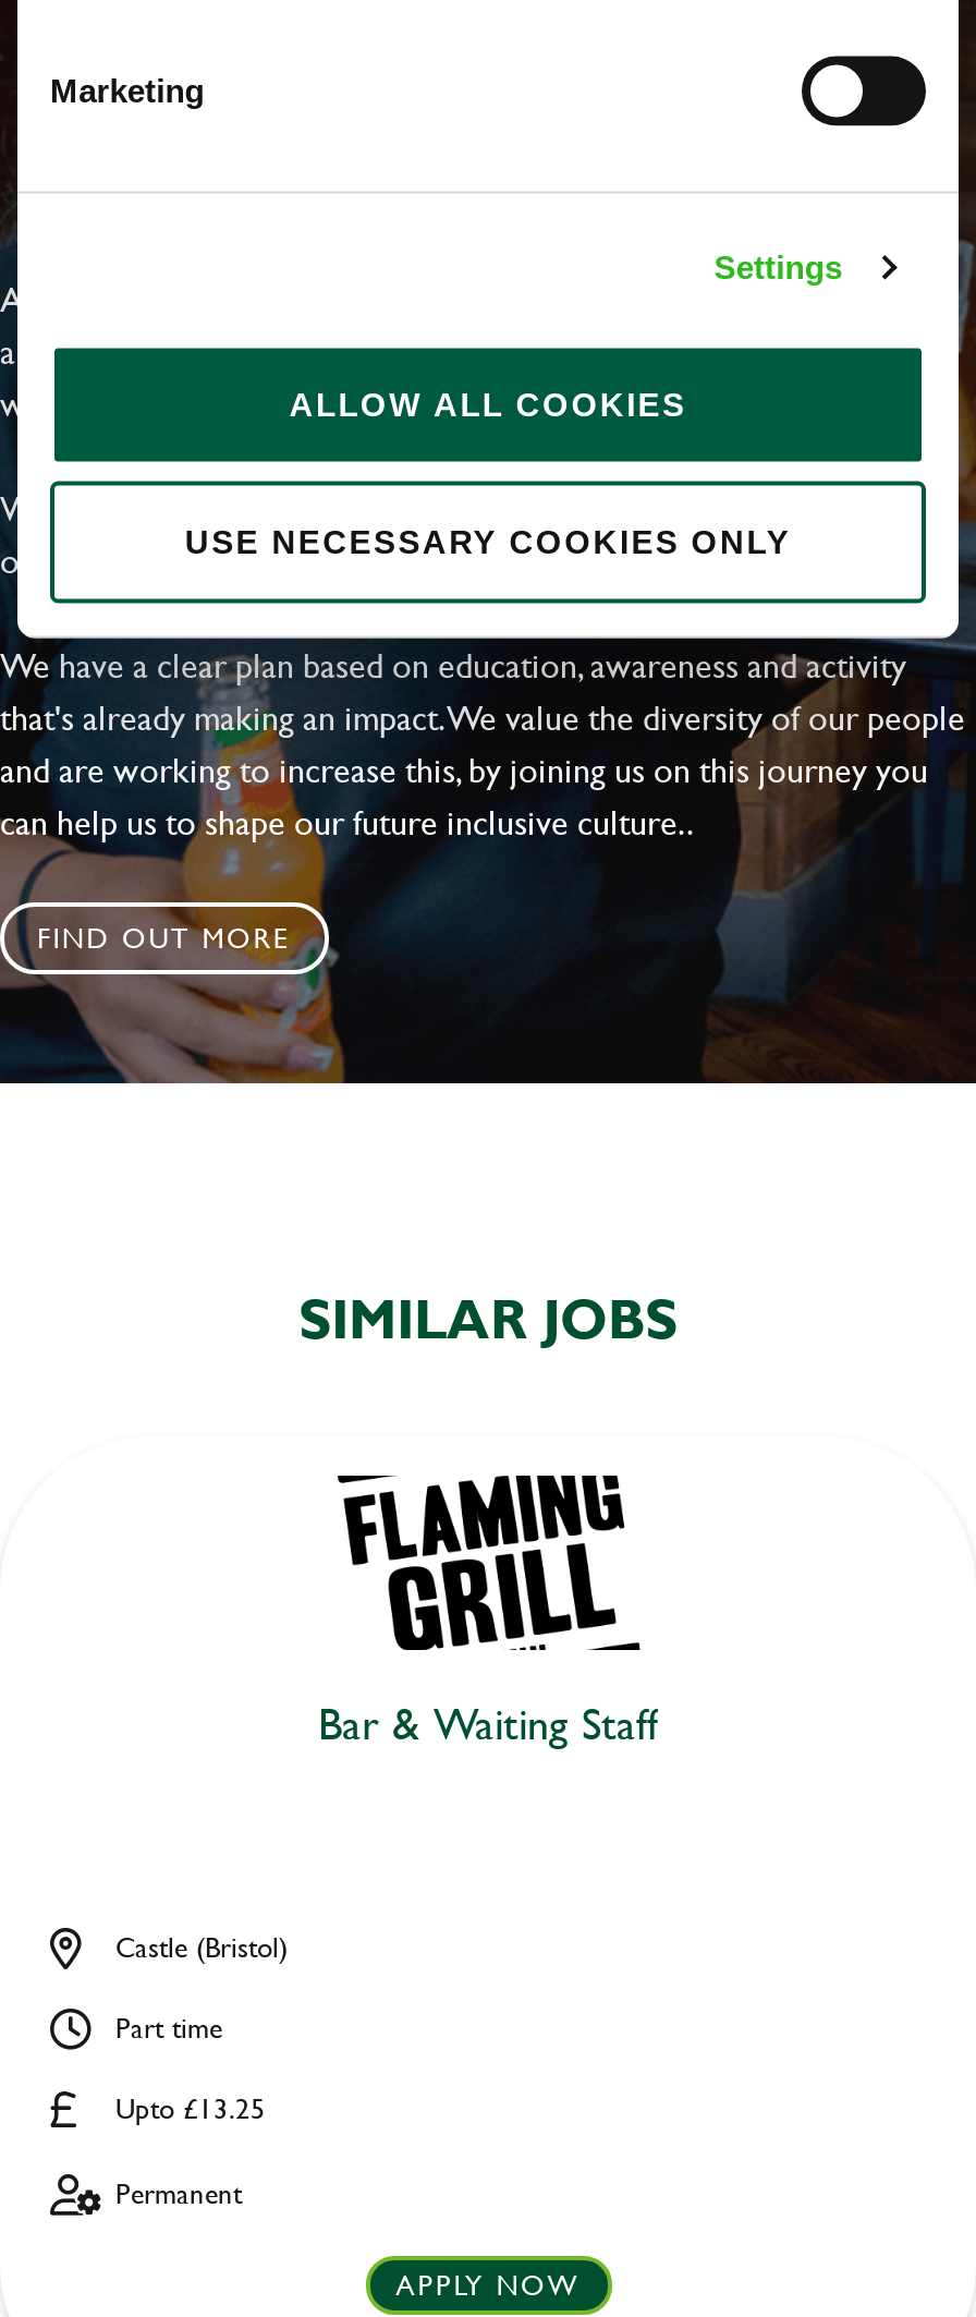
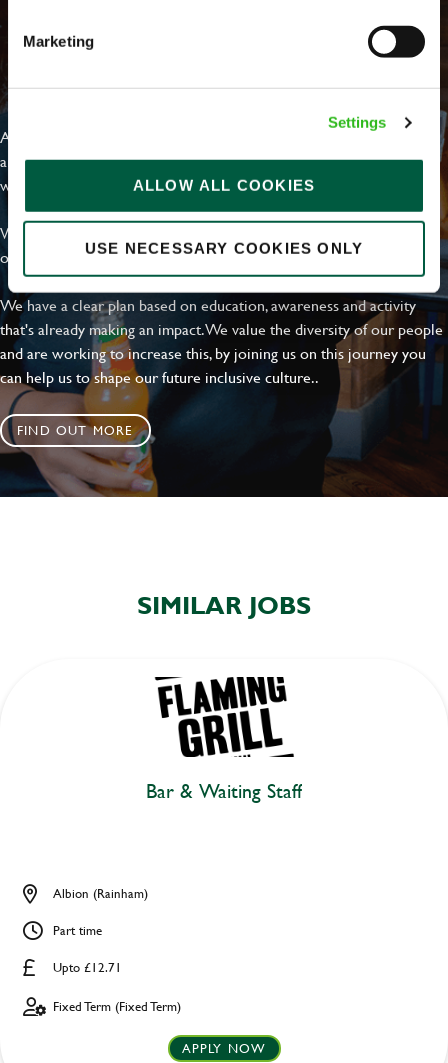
[115,1928,288,1967] Castle (Bristol) -> [53,884,148,902] Albion (Rainham)
[115,2089,266,2128] Upto £13.25 -> [53,958,122,976] Upto £12.71
[115,2174,242,2213] Permanent -> [53,997,181,1015] Fixed Term (Fixed Term)

